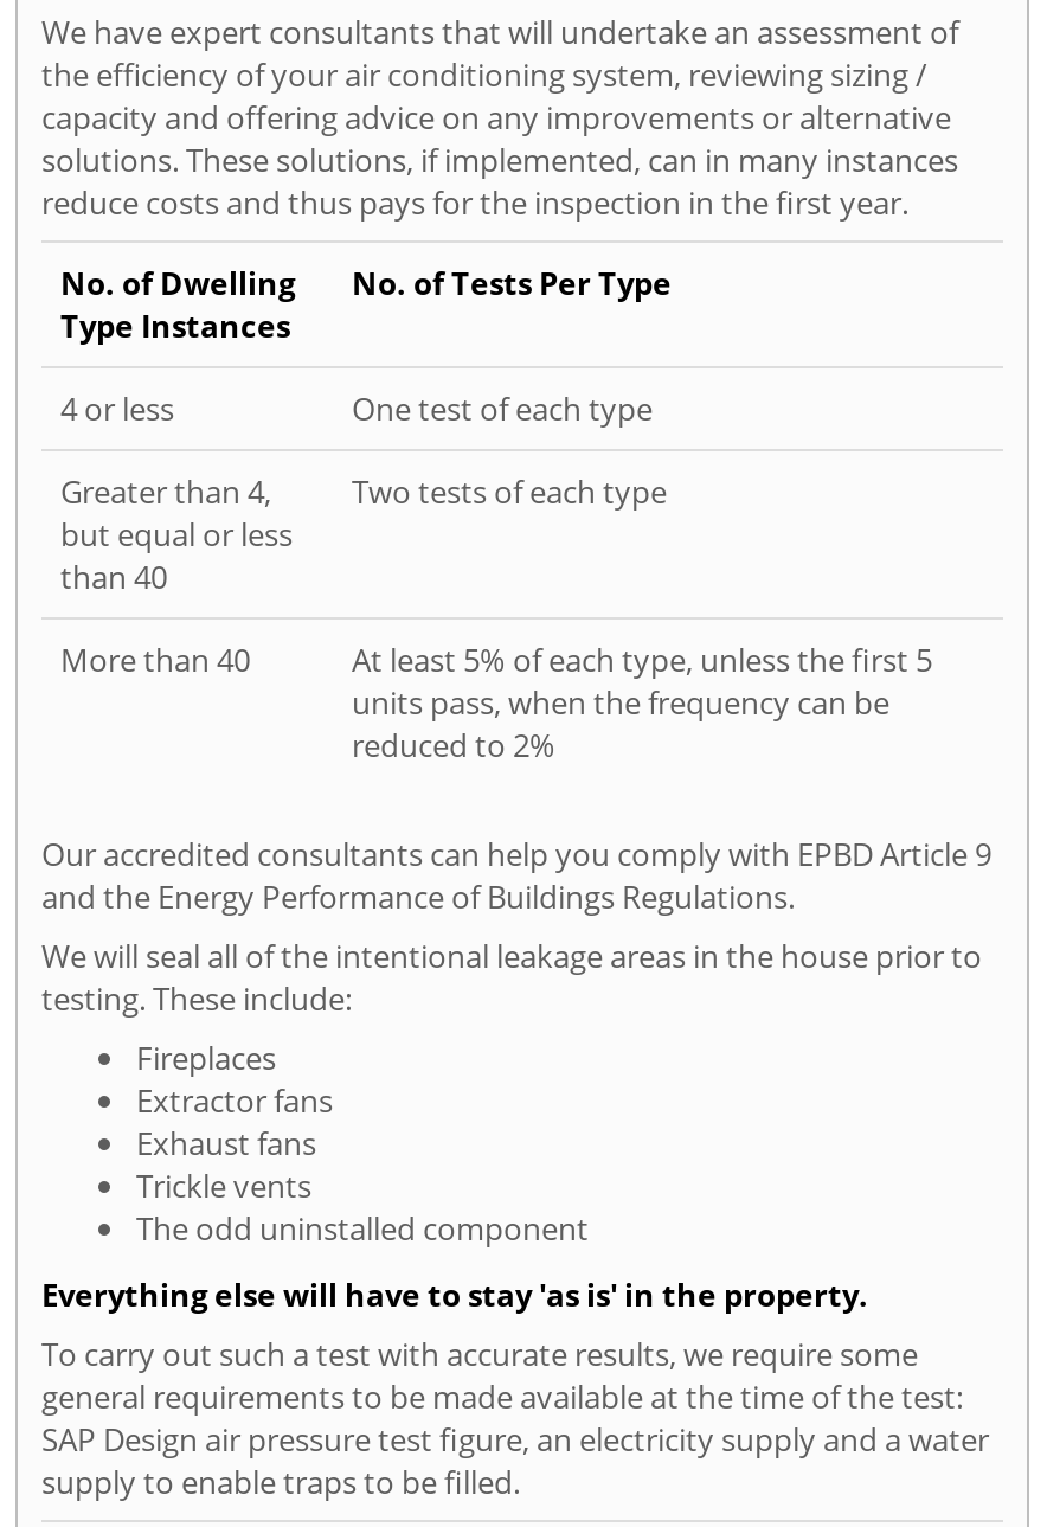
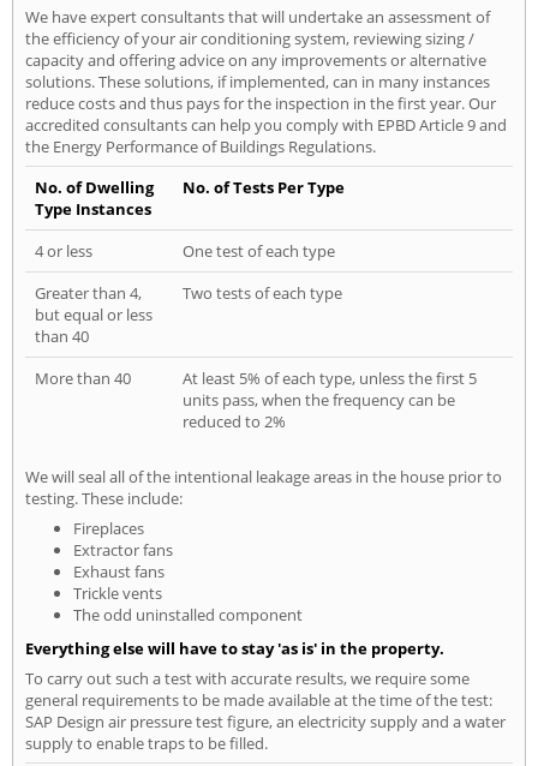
[41,182,908,224] reduce costs and thus pays for the inspection in the first year. -> [25,92,507,157] reduce costs and thus pays for the inspection in the first year. Our | accredited consultants can help you comply with EPBD Article 9 and | the Energy Performance of Buildings Regulations.
moved [60,262,932,767] -> [35,176,477,432]: No. of Dwelling | Type Instances | No. of Tests Per Type | ... | units pass, when the frequency can be | reduced to 2%
[41,833,991,919] Our accredited consultants can help you comply with EPBD Article 9 | and the Energy Performance of Buildings Regulations. -> none

